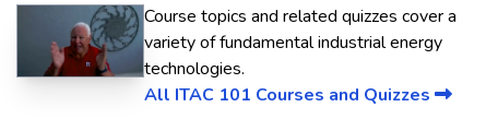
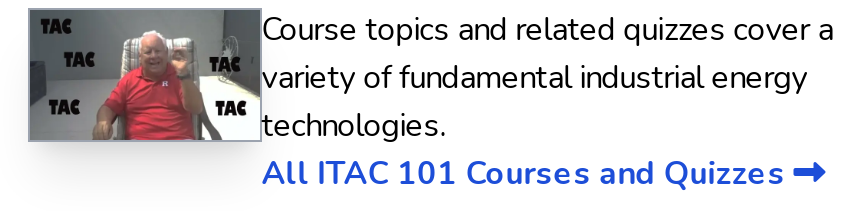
[17,5,140,78] [image] -> [30,10,254,142] [image]

